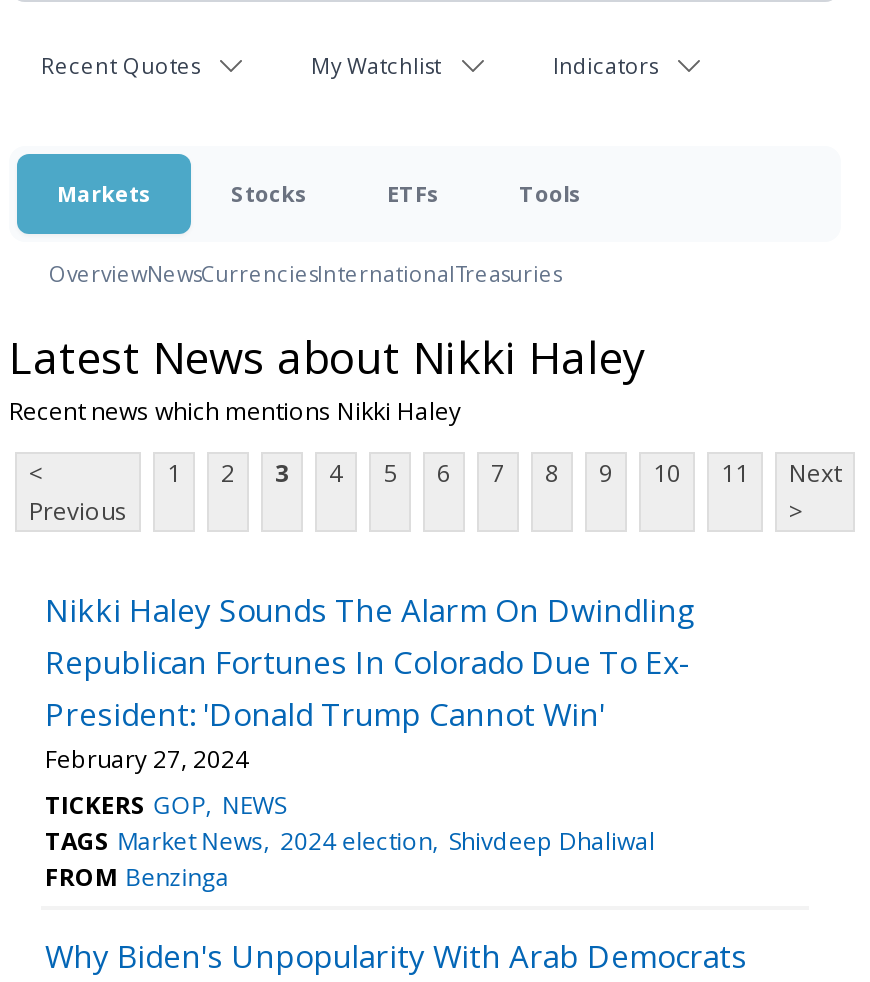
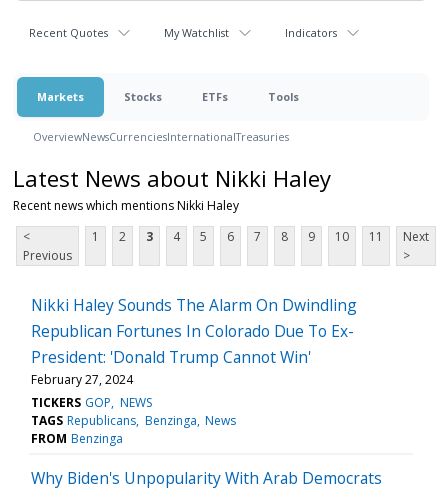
[45,824,655,858] TAGS Market News 2024 election Shivdeep Dhaliwal -> [31,412,236,429] TAGS Republicans Benzinga News

